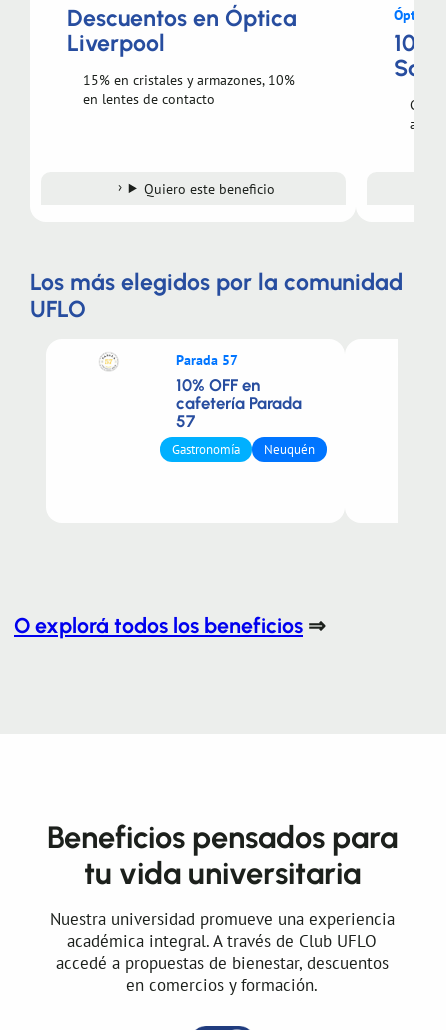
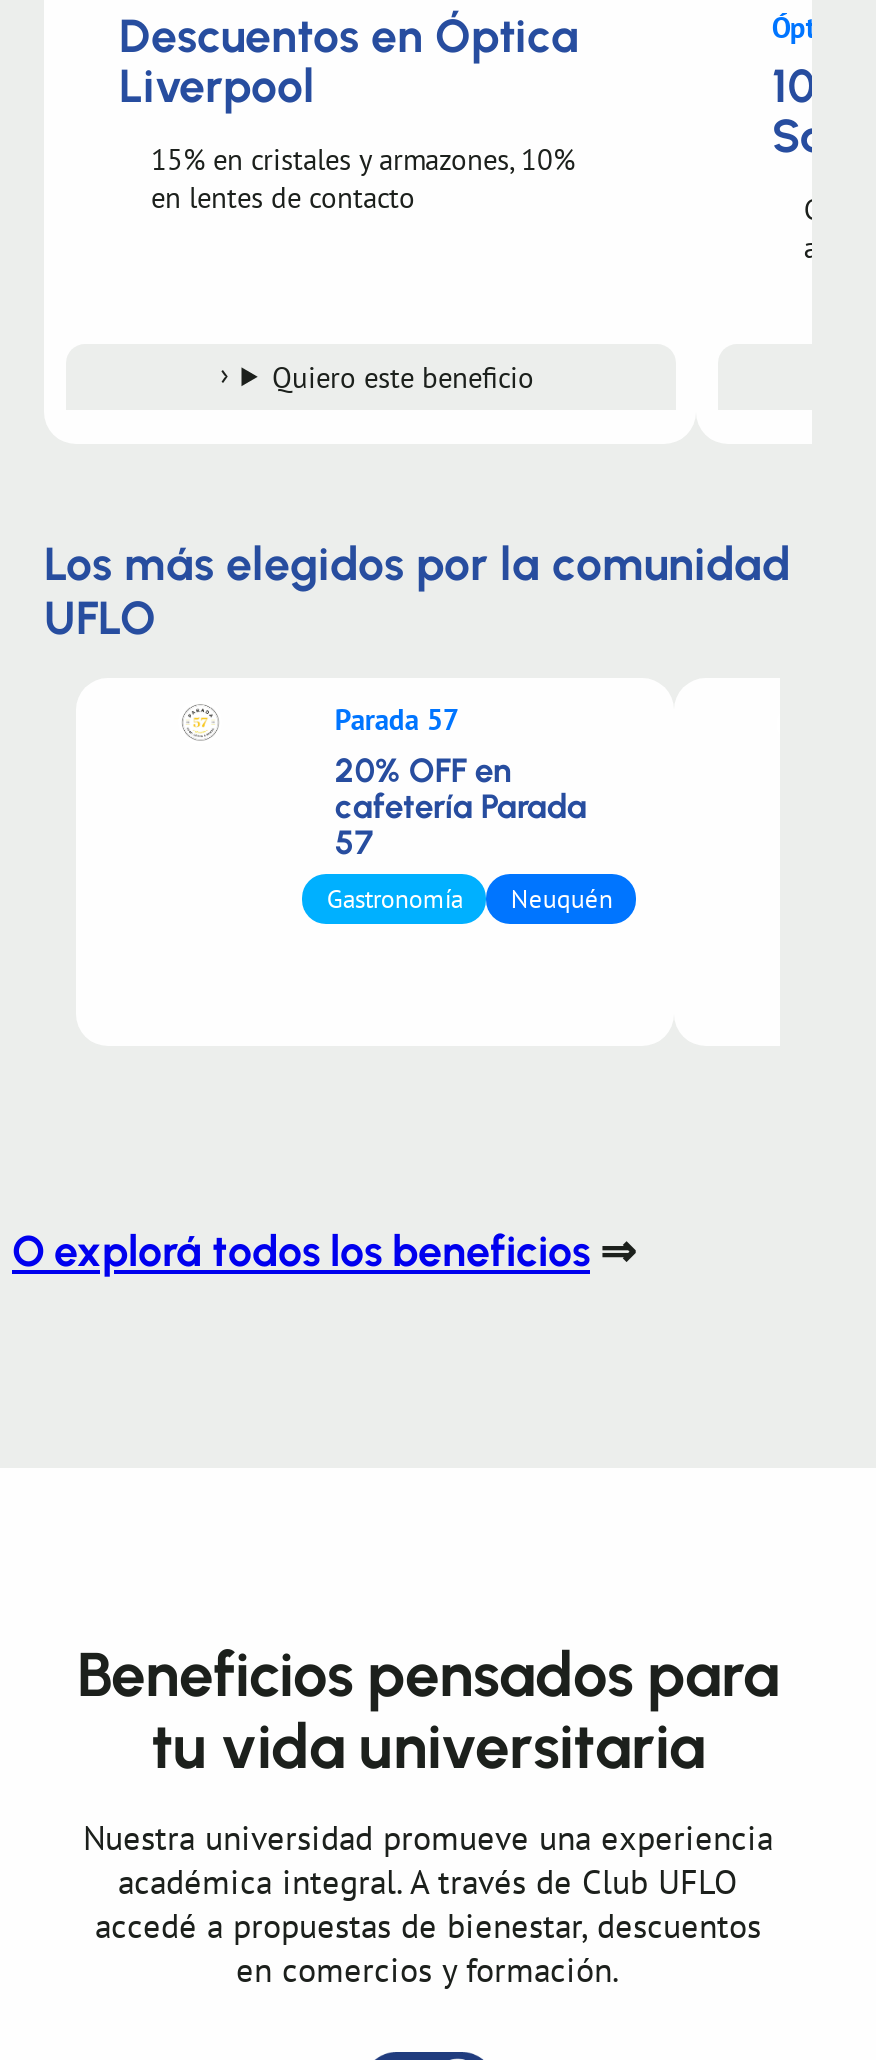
[176,375,260,395] 10% OFF en -> [335,749,511,789] 20% OFF en

